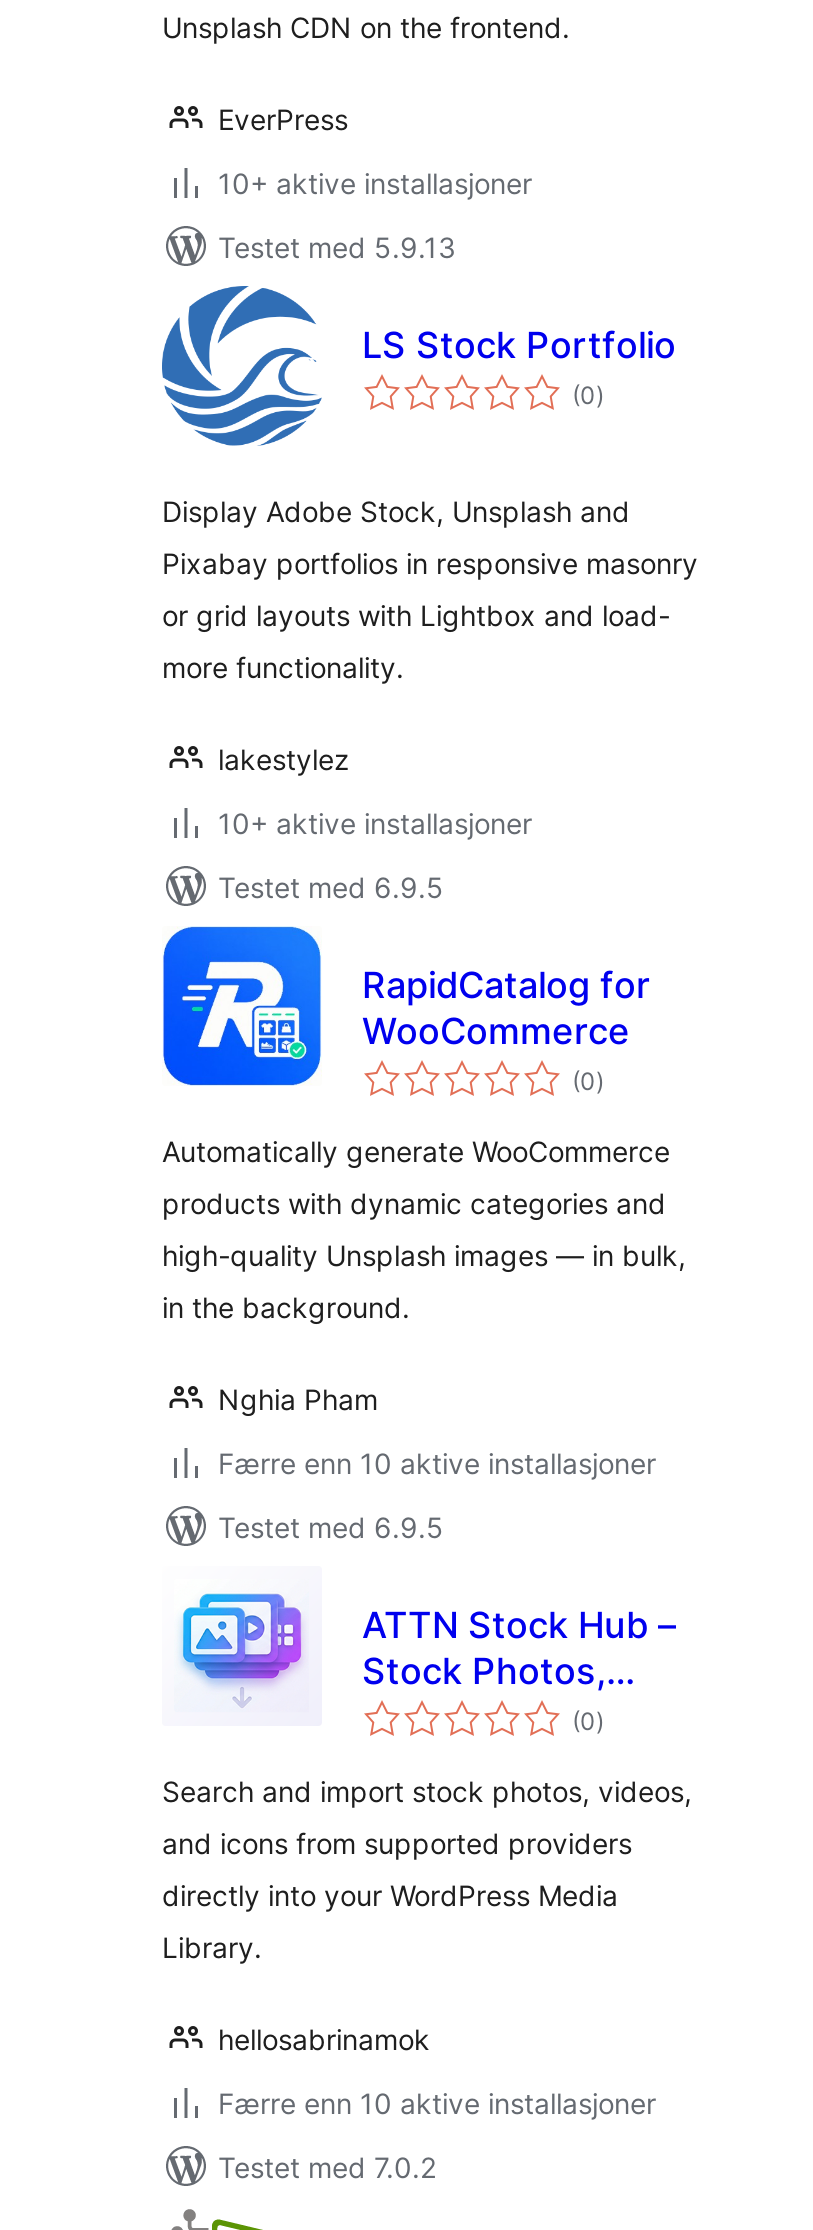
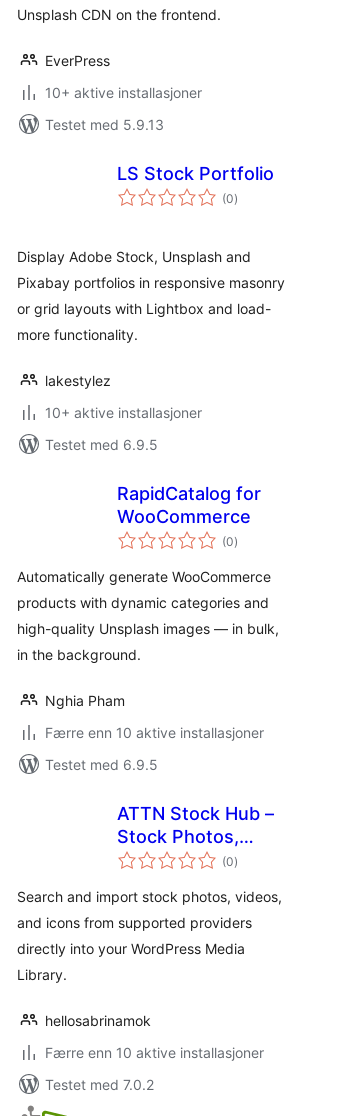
[160,284,324,448] [image] -> none
[160,924,324,1088] [image] -> none
[178,1590,308,1710] [image] -> none

